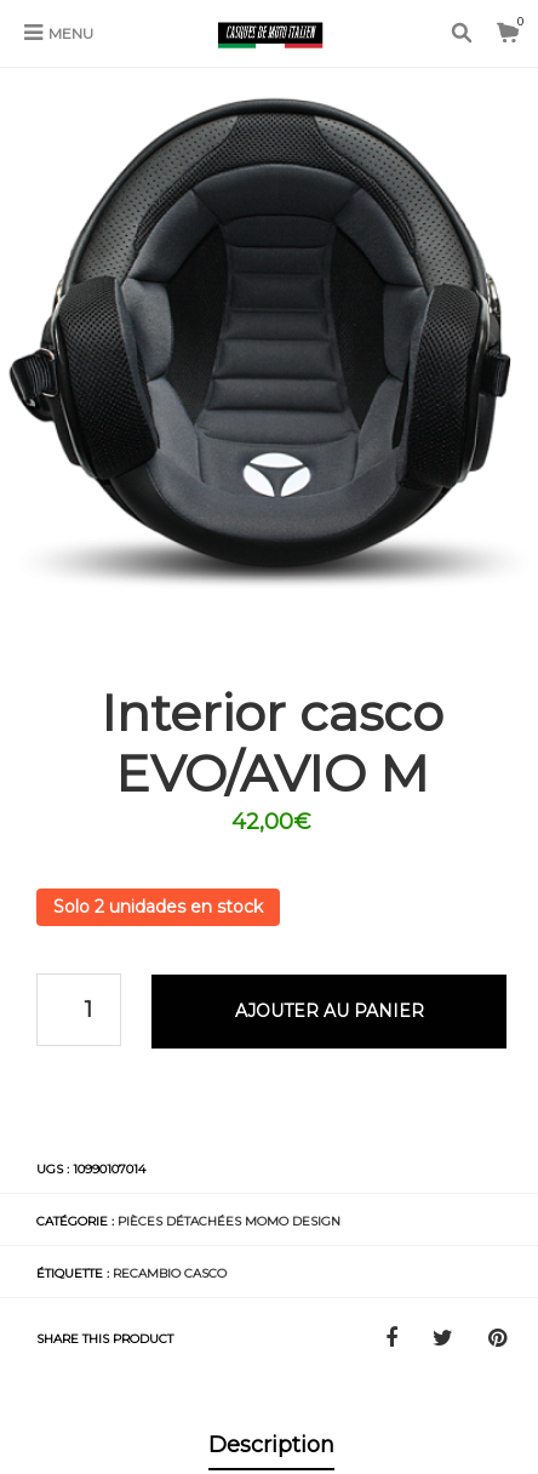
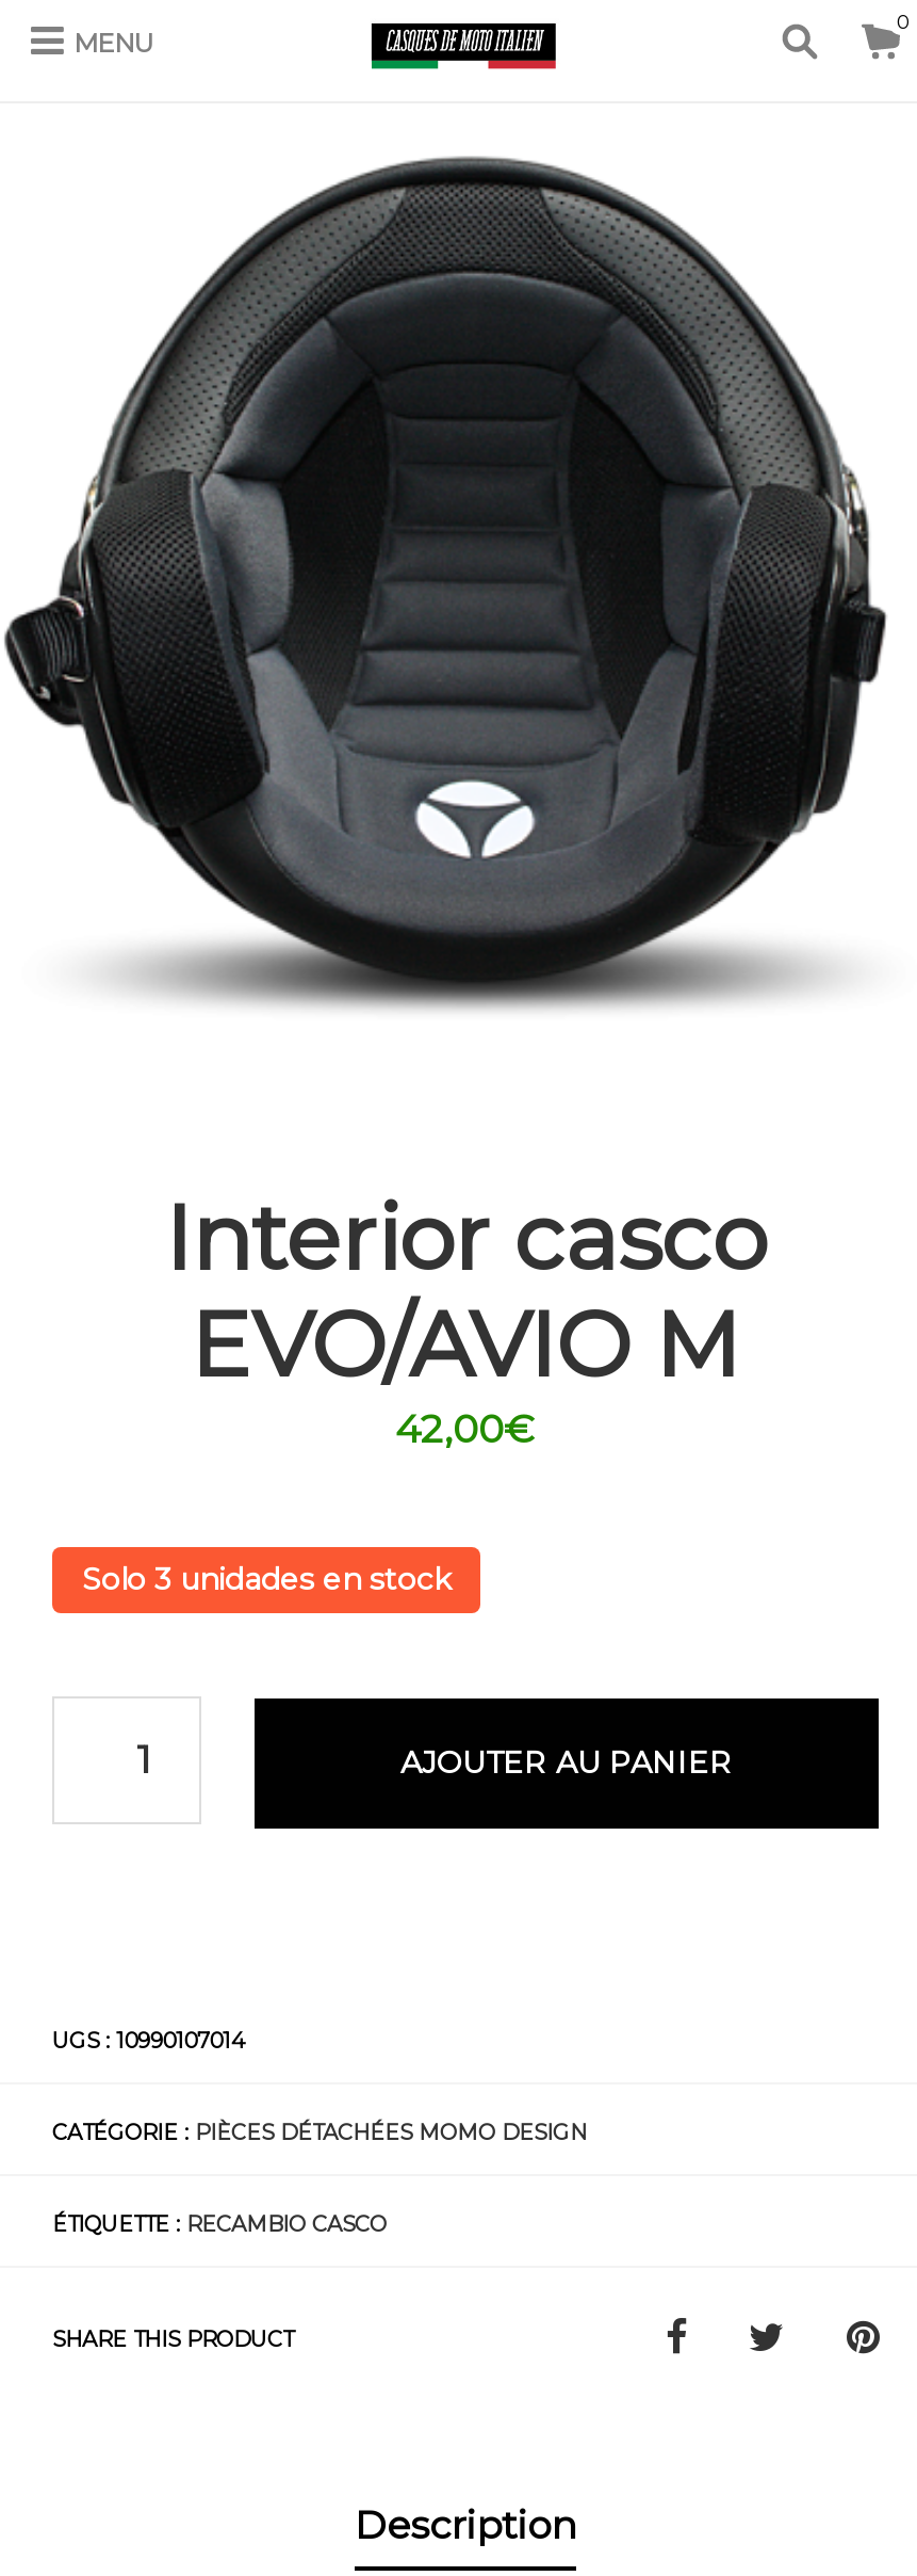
[53,896,263,918] Solo 2 unidades en stock -> [82,1560,451,1598] Solo 3 unidades en stock

